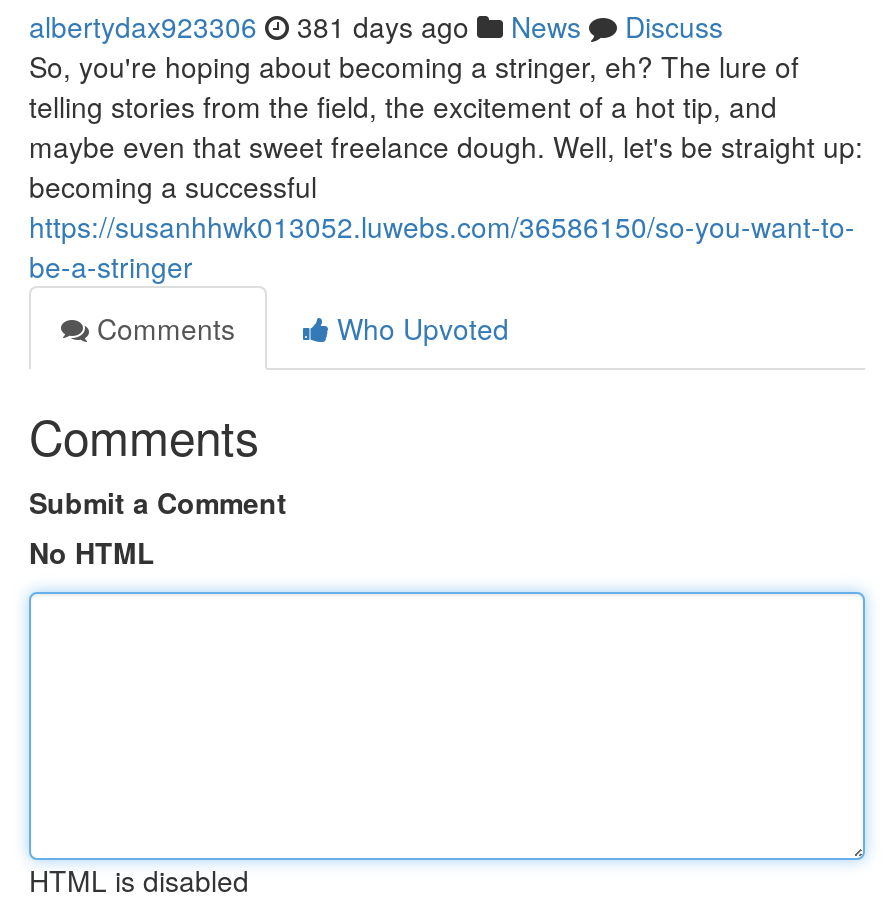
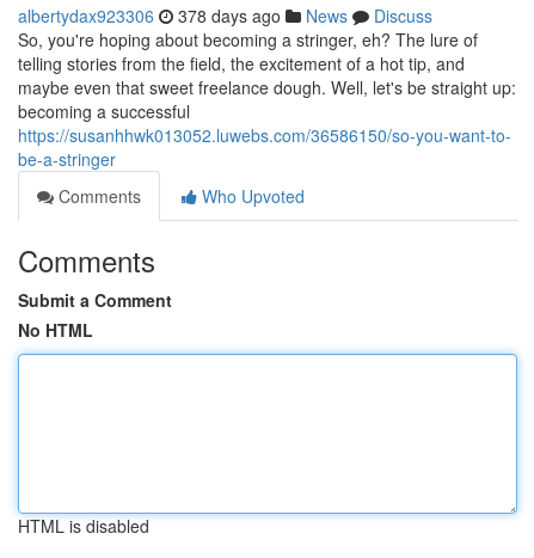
[29,6,723,46] albertydax923306 381 days ago News Discuss -> [18,4,432,27] albertydax923306 378 days ago News Discuss

